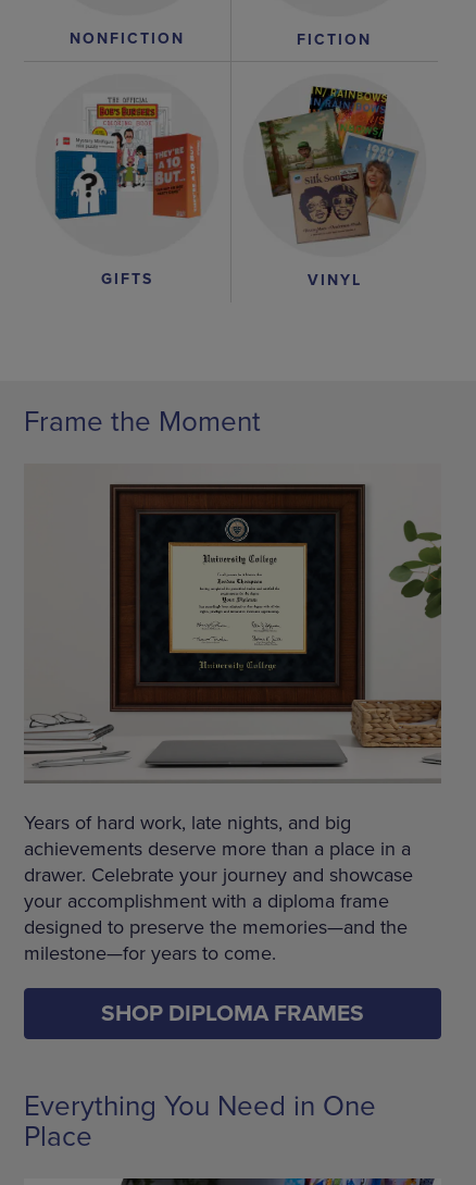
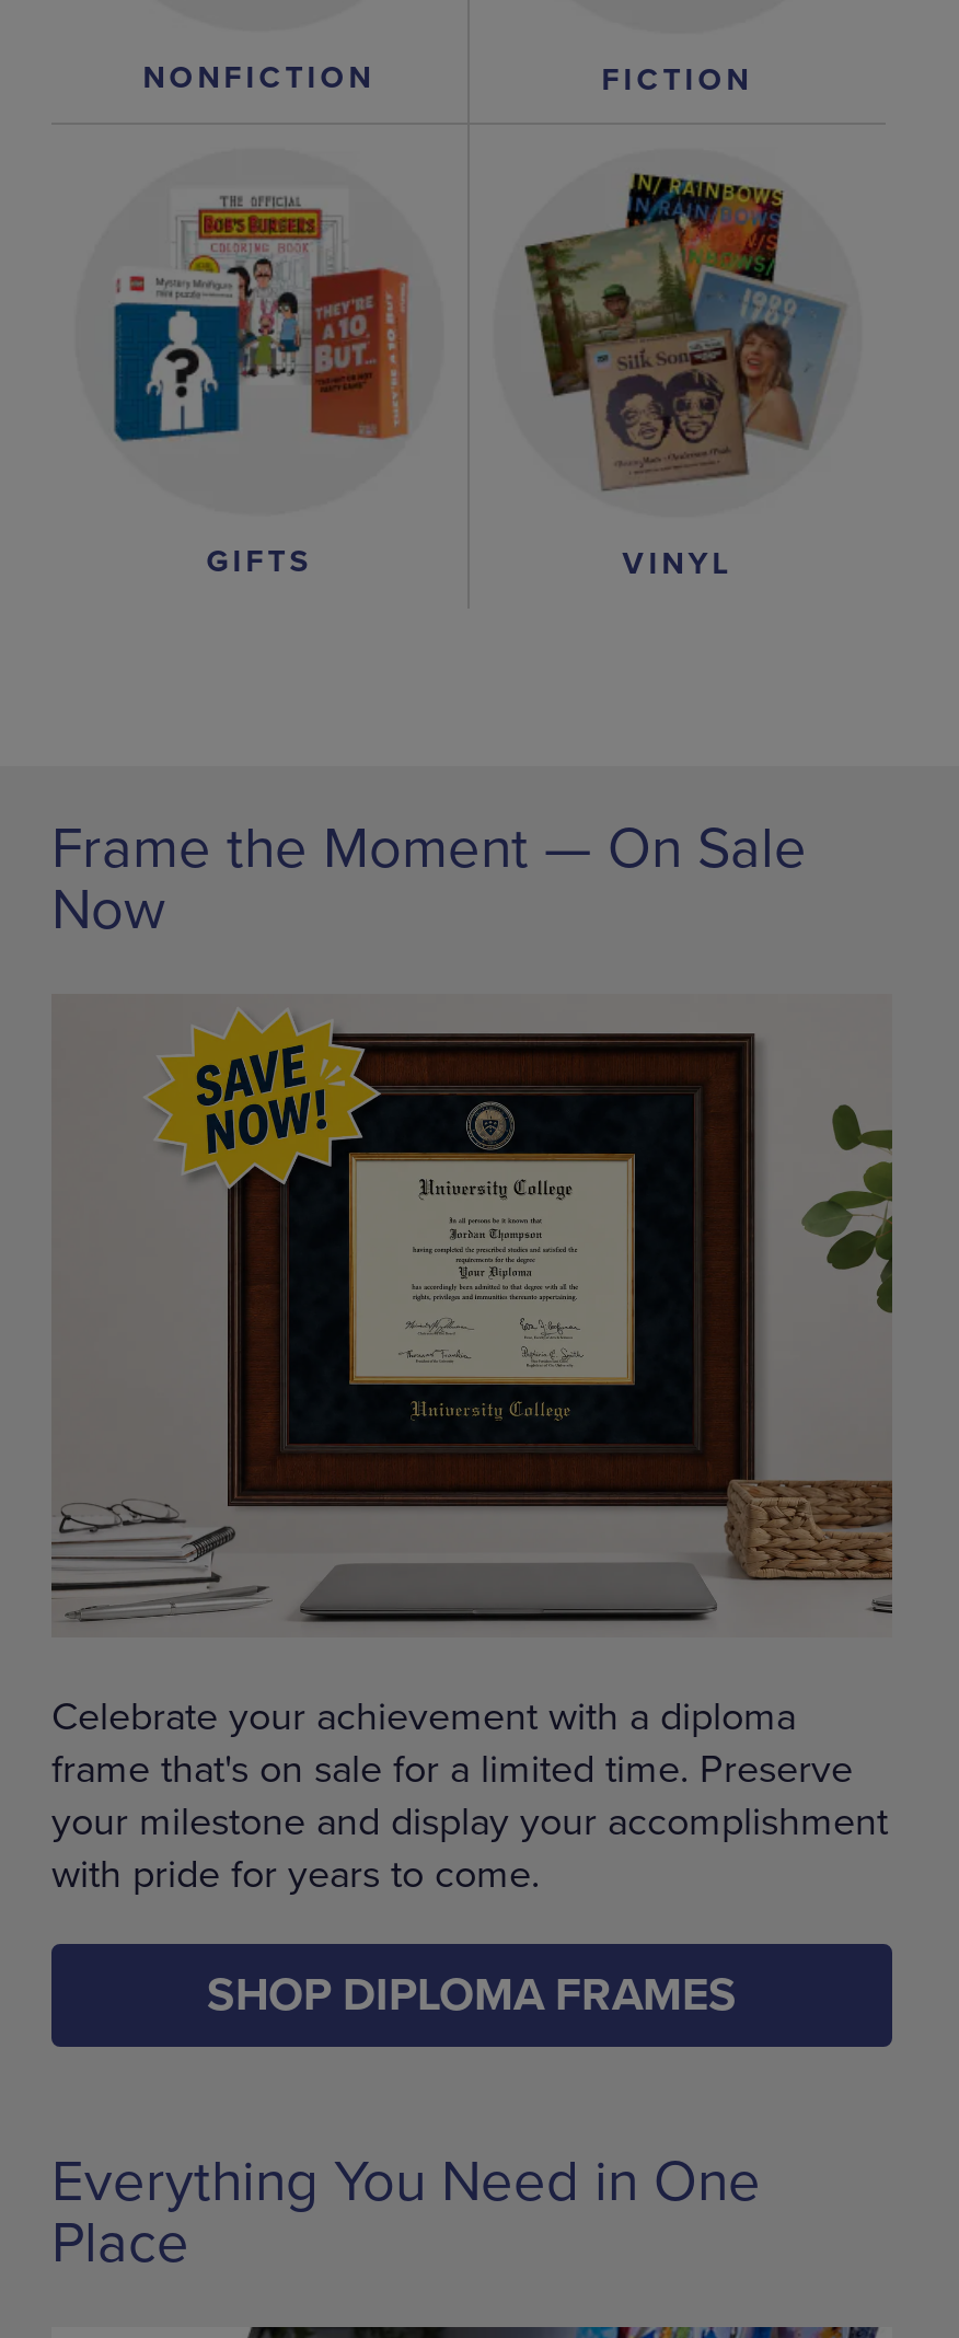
[24,405,261,438] Frame the Moment -> [51,814,807,943] Frame the Moment — On Sale | Now
[24,482,442,966] [image] | Years of hard work, late nights, and big | achievements deserve more than a place in a | drawer. Celebrate your journey and showcase | your accomplishment with a diploma frame | designed to preserve the memories—and the | milestone—for years to come. -> [51,972,894,1897] [image] | Celebrate your achievement with a diploma | frame that's on sale for a limited time. Preserve | your milestone and display your accomplishment | with pride for years to come.

